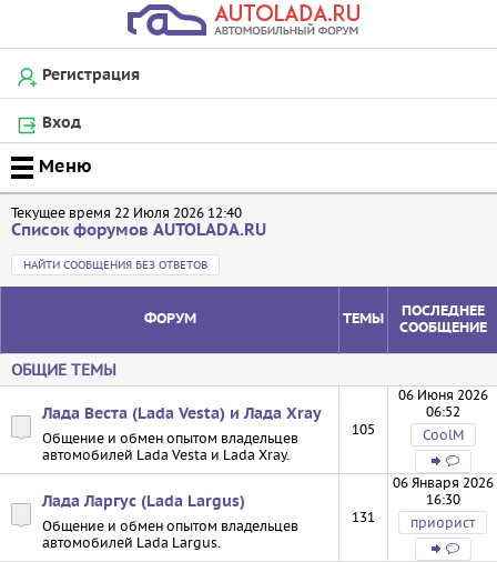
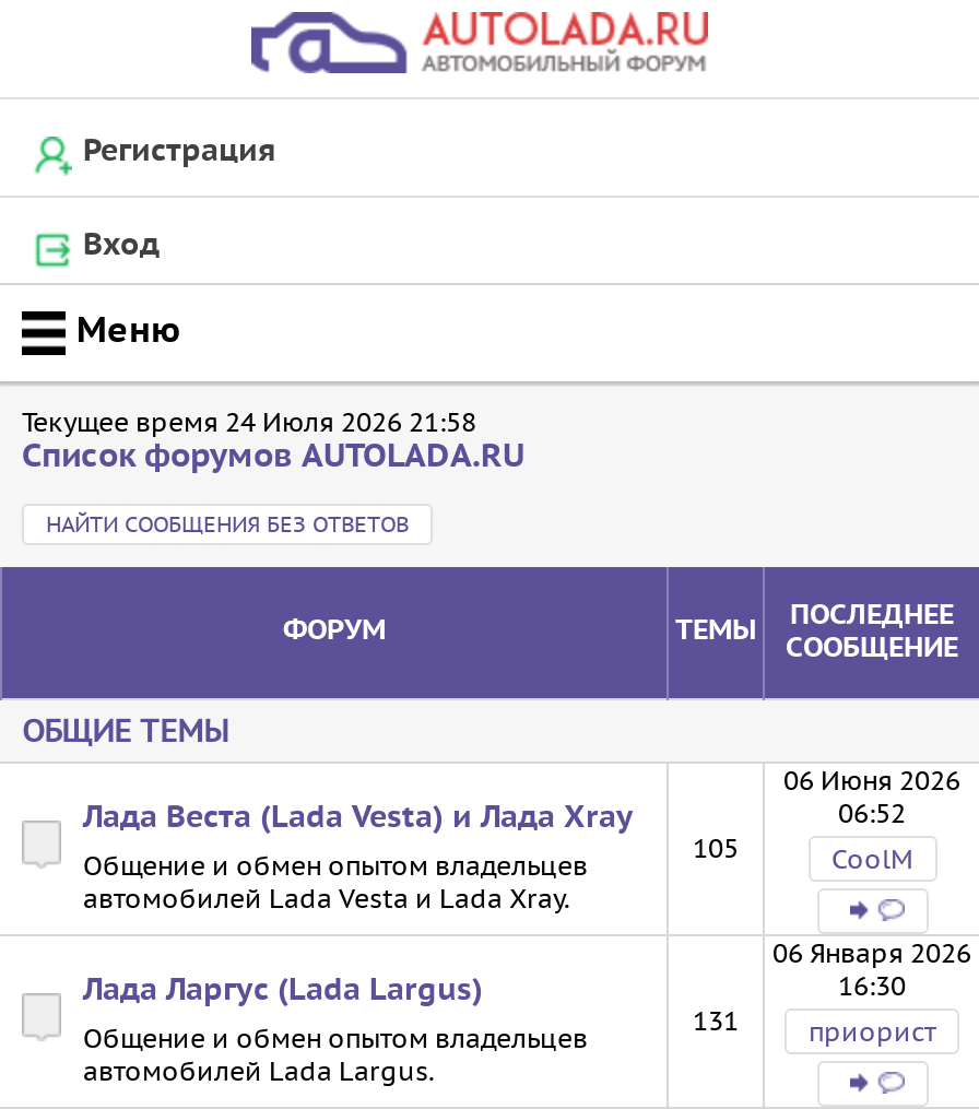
[11,204,242,221] Текущее время 22 Июля 2026 12:40 -> [22,405,476,438] Текущее время 24 Июля 2026 21:58

